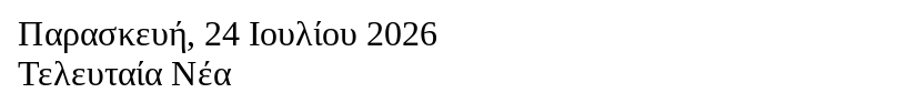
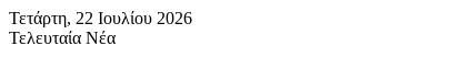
[18,14,437,52] Παρασκευή, 24 Ιουλίου 2026 -> [9,9,192,27] Τετάρτη, 22 Ιουλίου 2026

